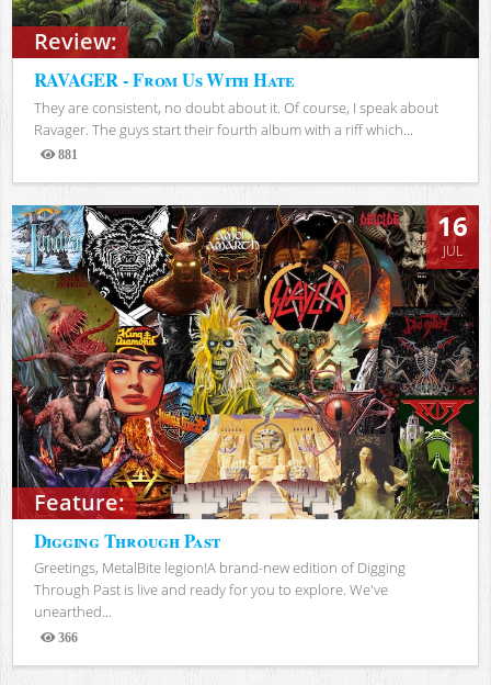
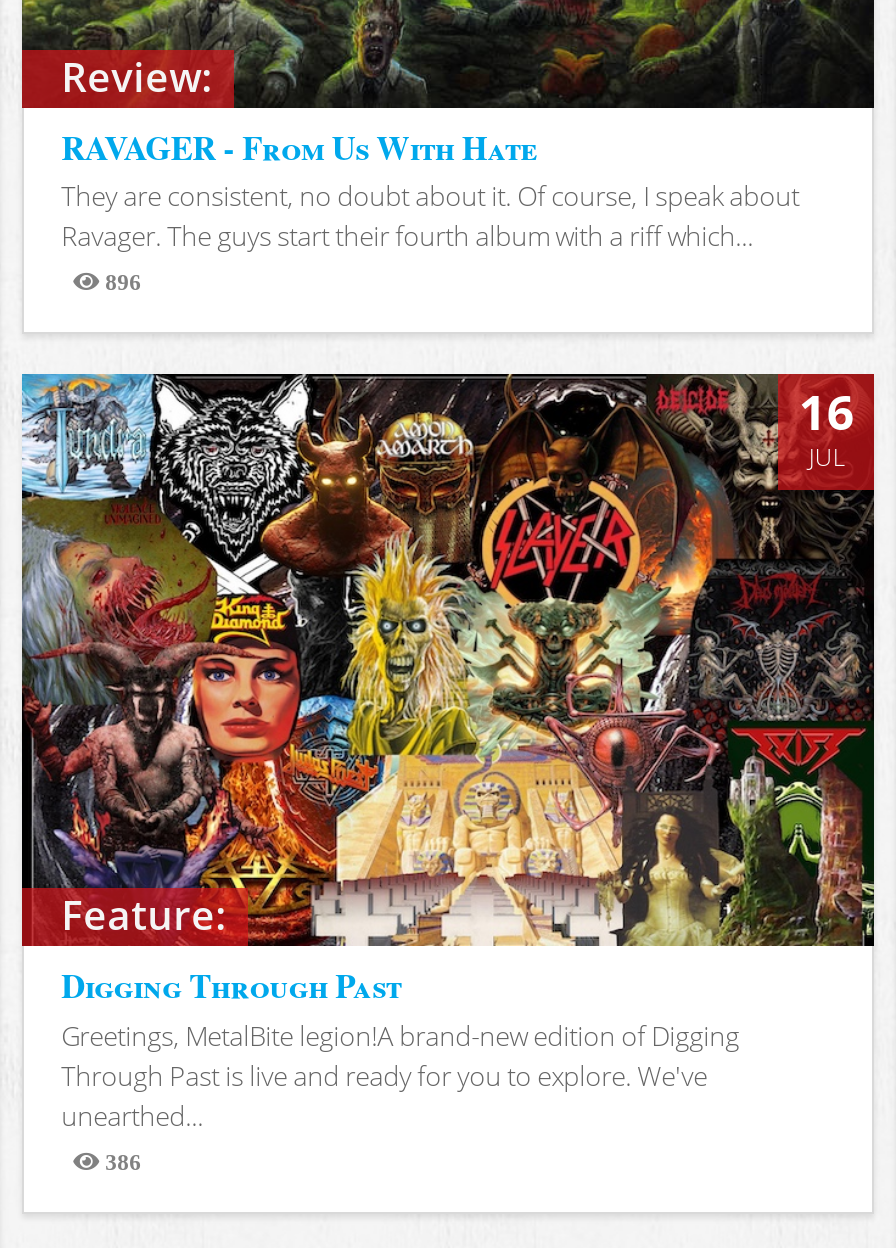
[54,148,77,160] 881 -> [99,270,141,292] 896
[54,631,77,643] 366 -> [99,1150,141,1172] 386

